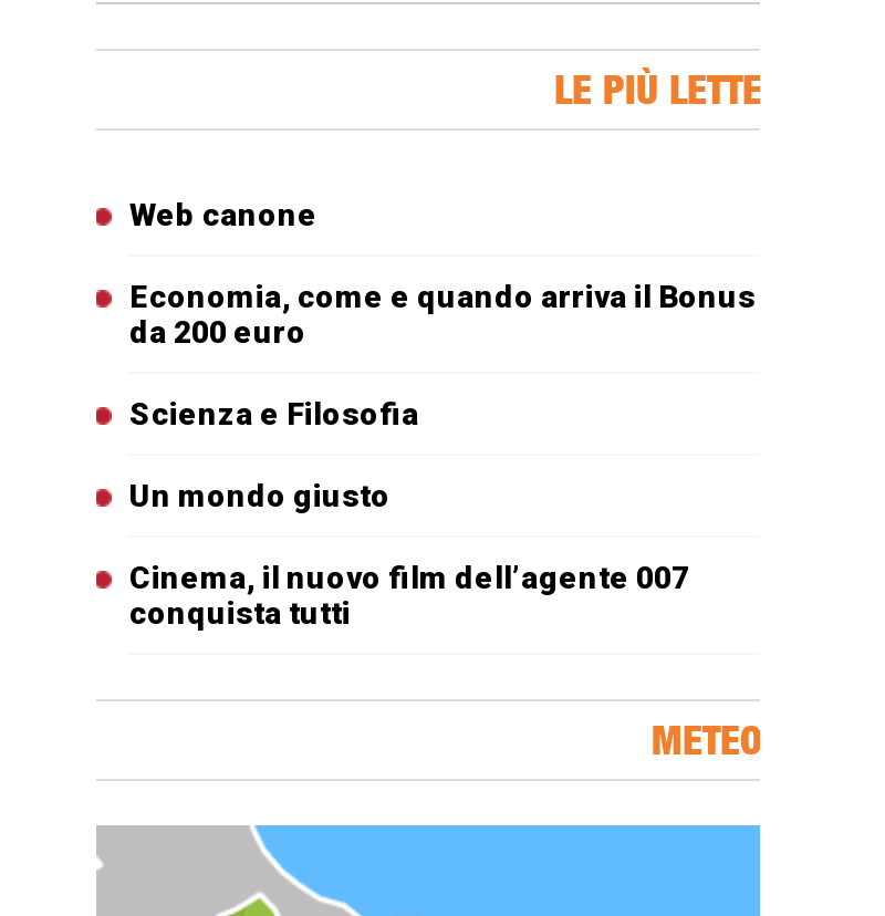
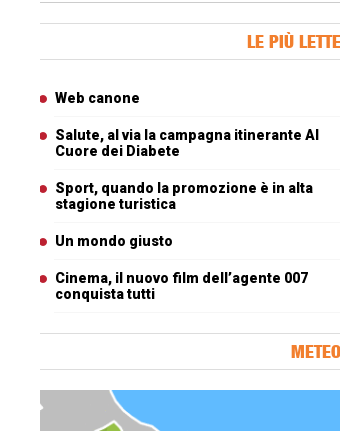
[129,279,756,349] Economia, come e quando arriva il Bonus | da 200 euro -> [55,127,319,159] Salute, al via la campagna itinerante Al | Cuore dei Diabete
[129,396,419,431] Scienza e Filosofia -> [55,180,313,212] Sport, quando la promozione è in alta | stagione turistica

